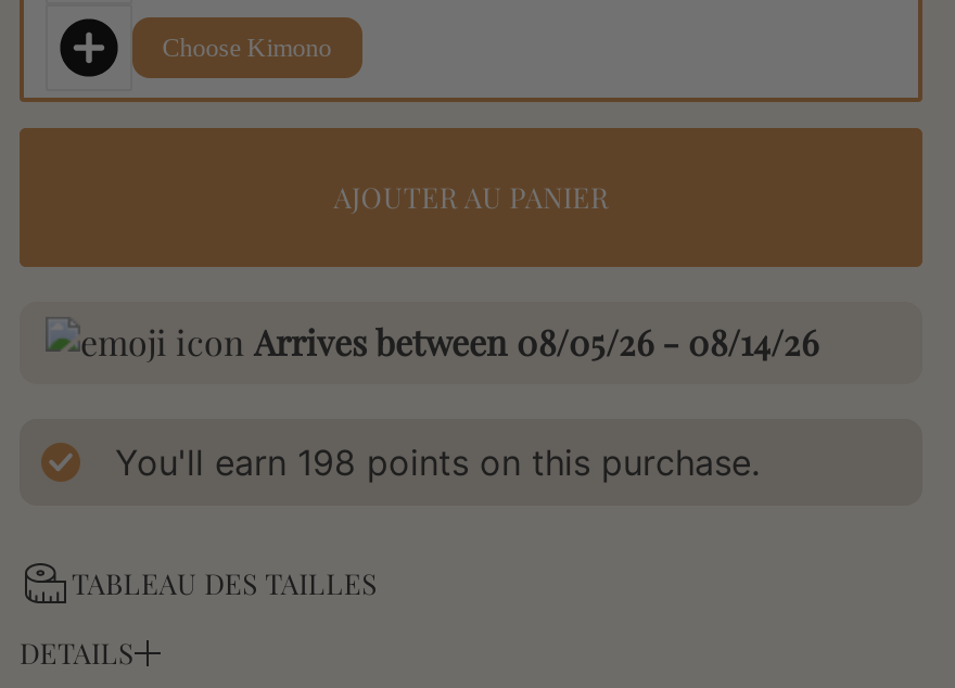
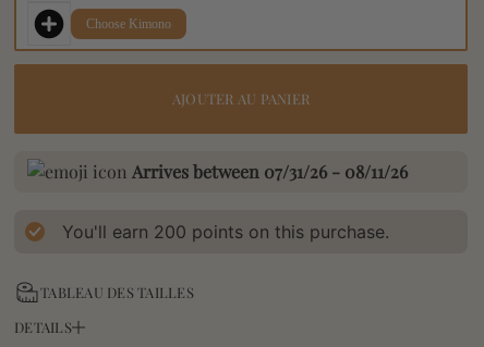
[254,319,818,365] Arrives between 08/05/26 - 08/14/26 -> [132,160,408,183] Arrives between 07/31/26 - 08/11/26
[115,441,760,484] You'll earn 198 points on this purchase. -> [62,221,389,243] You'll earn 200 points on this purchase.

